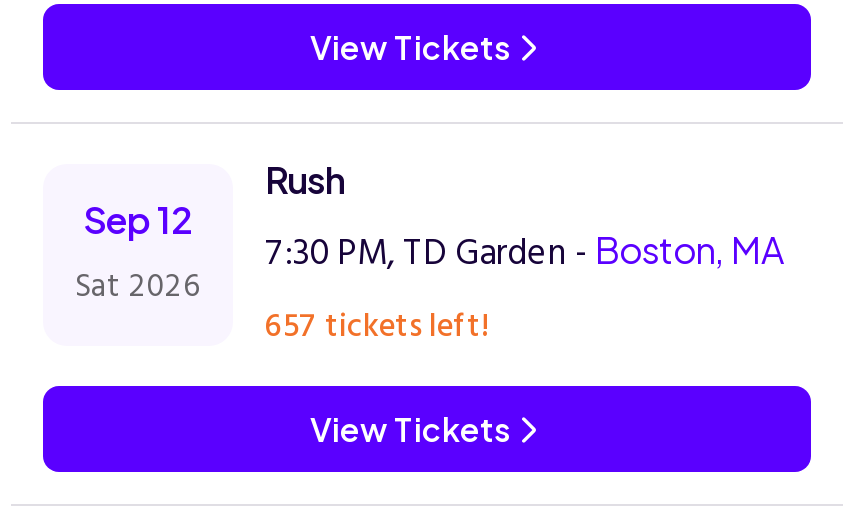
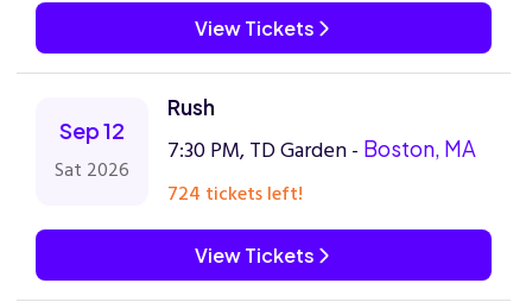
[265,300,489,352] 657 tickets left! -> [167,178,303,209] 724 tickets left!

